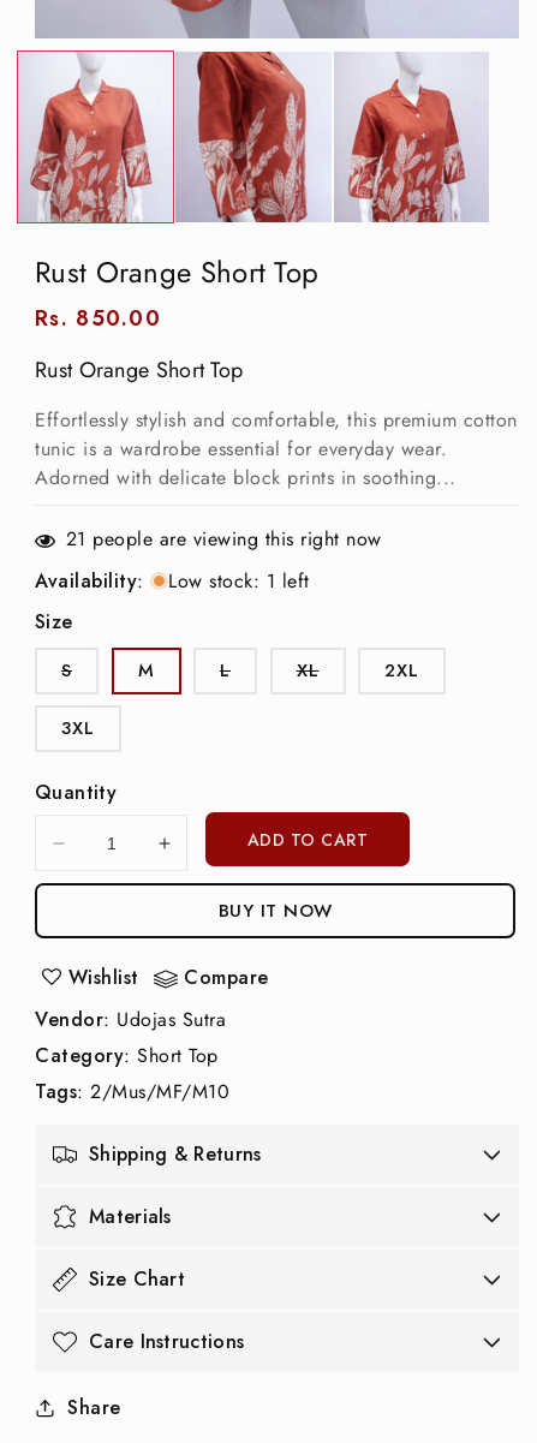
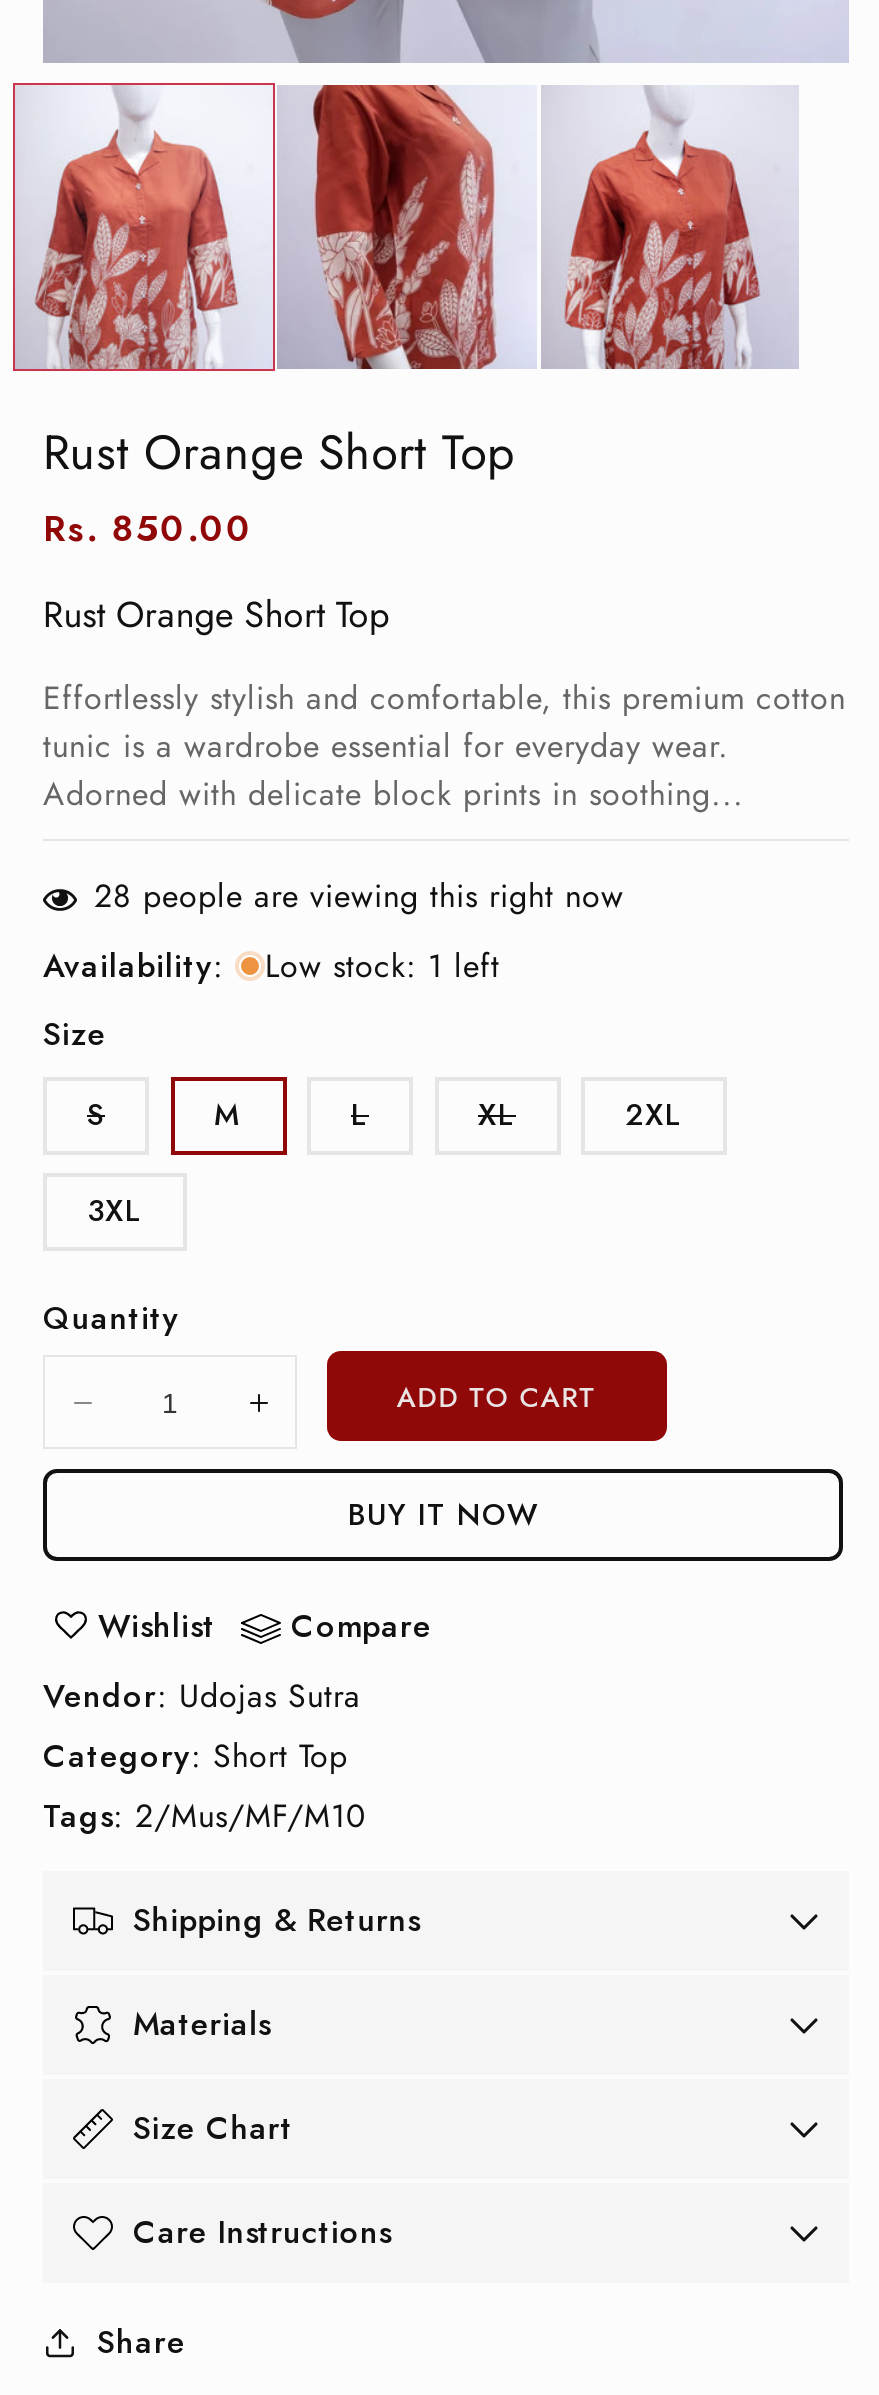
[65,525,381,553] 21 people are viewing this right now -> [94,874,624,920] 28 people are viewing this right now

